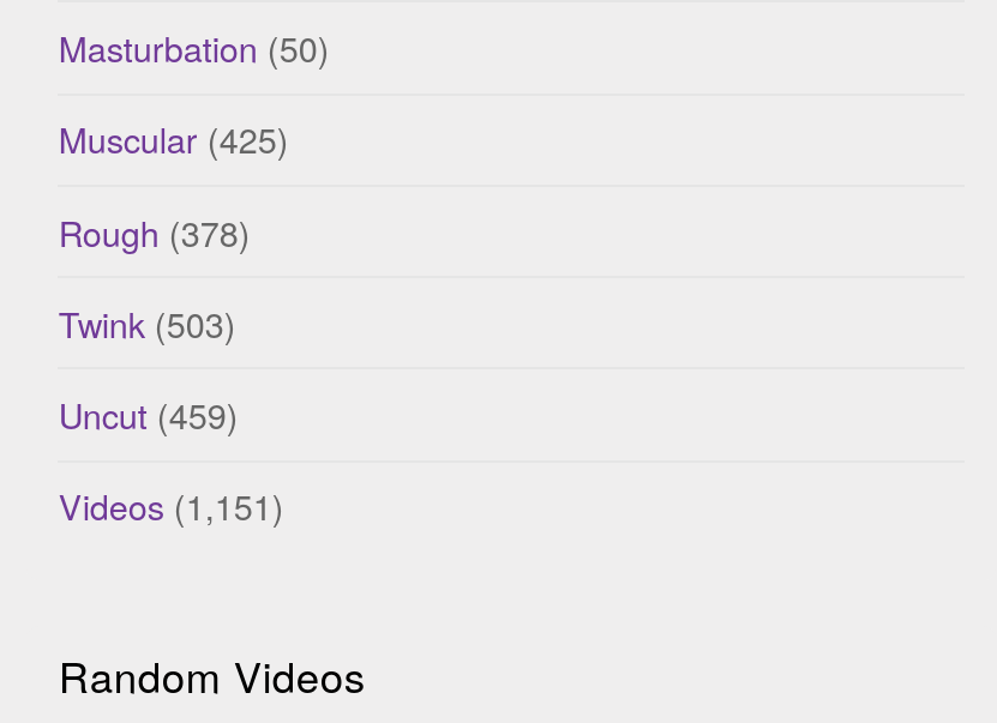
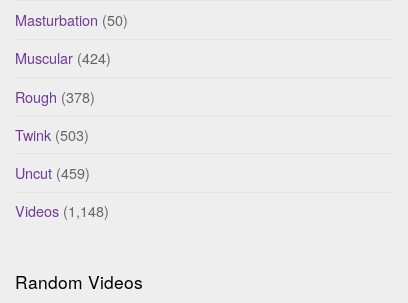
[59,114,289,164] Muscular (425) -> [15,47,111,68] Muscular (424)
[59,481,284,531] Videos (1,151) -> [15,200,109,221] Videos (1,148)

